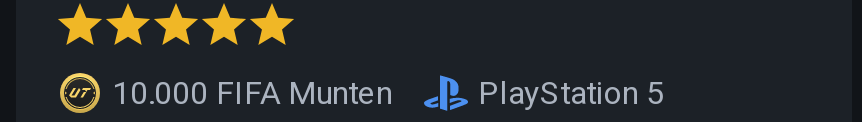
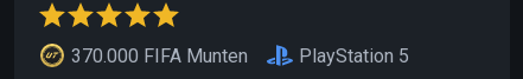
[104,75,392,113] 10.000 FIFA Munten -> [66,45,248,67] 370.000 FIFA Munten

